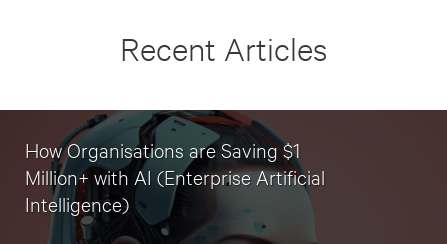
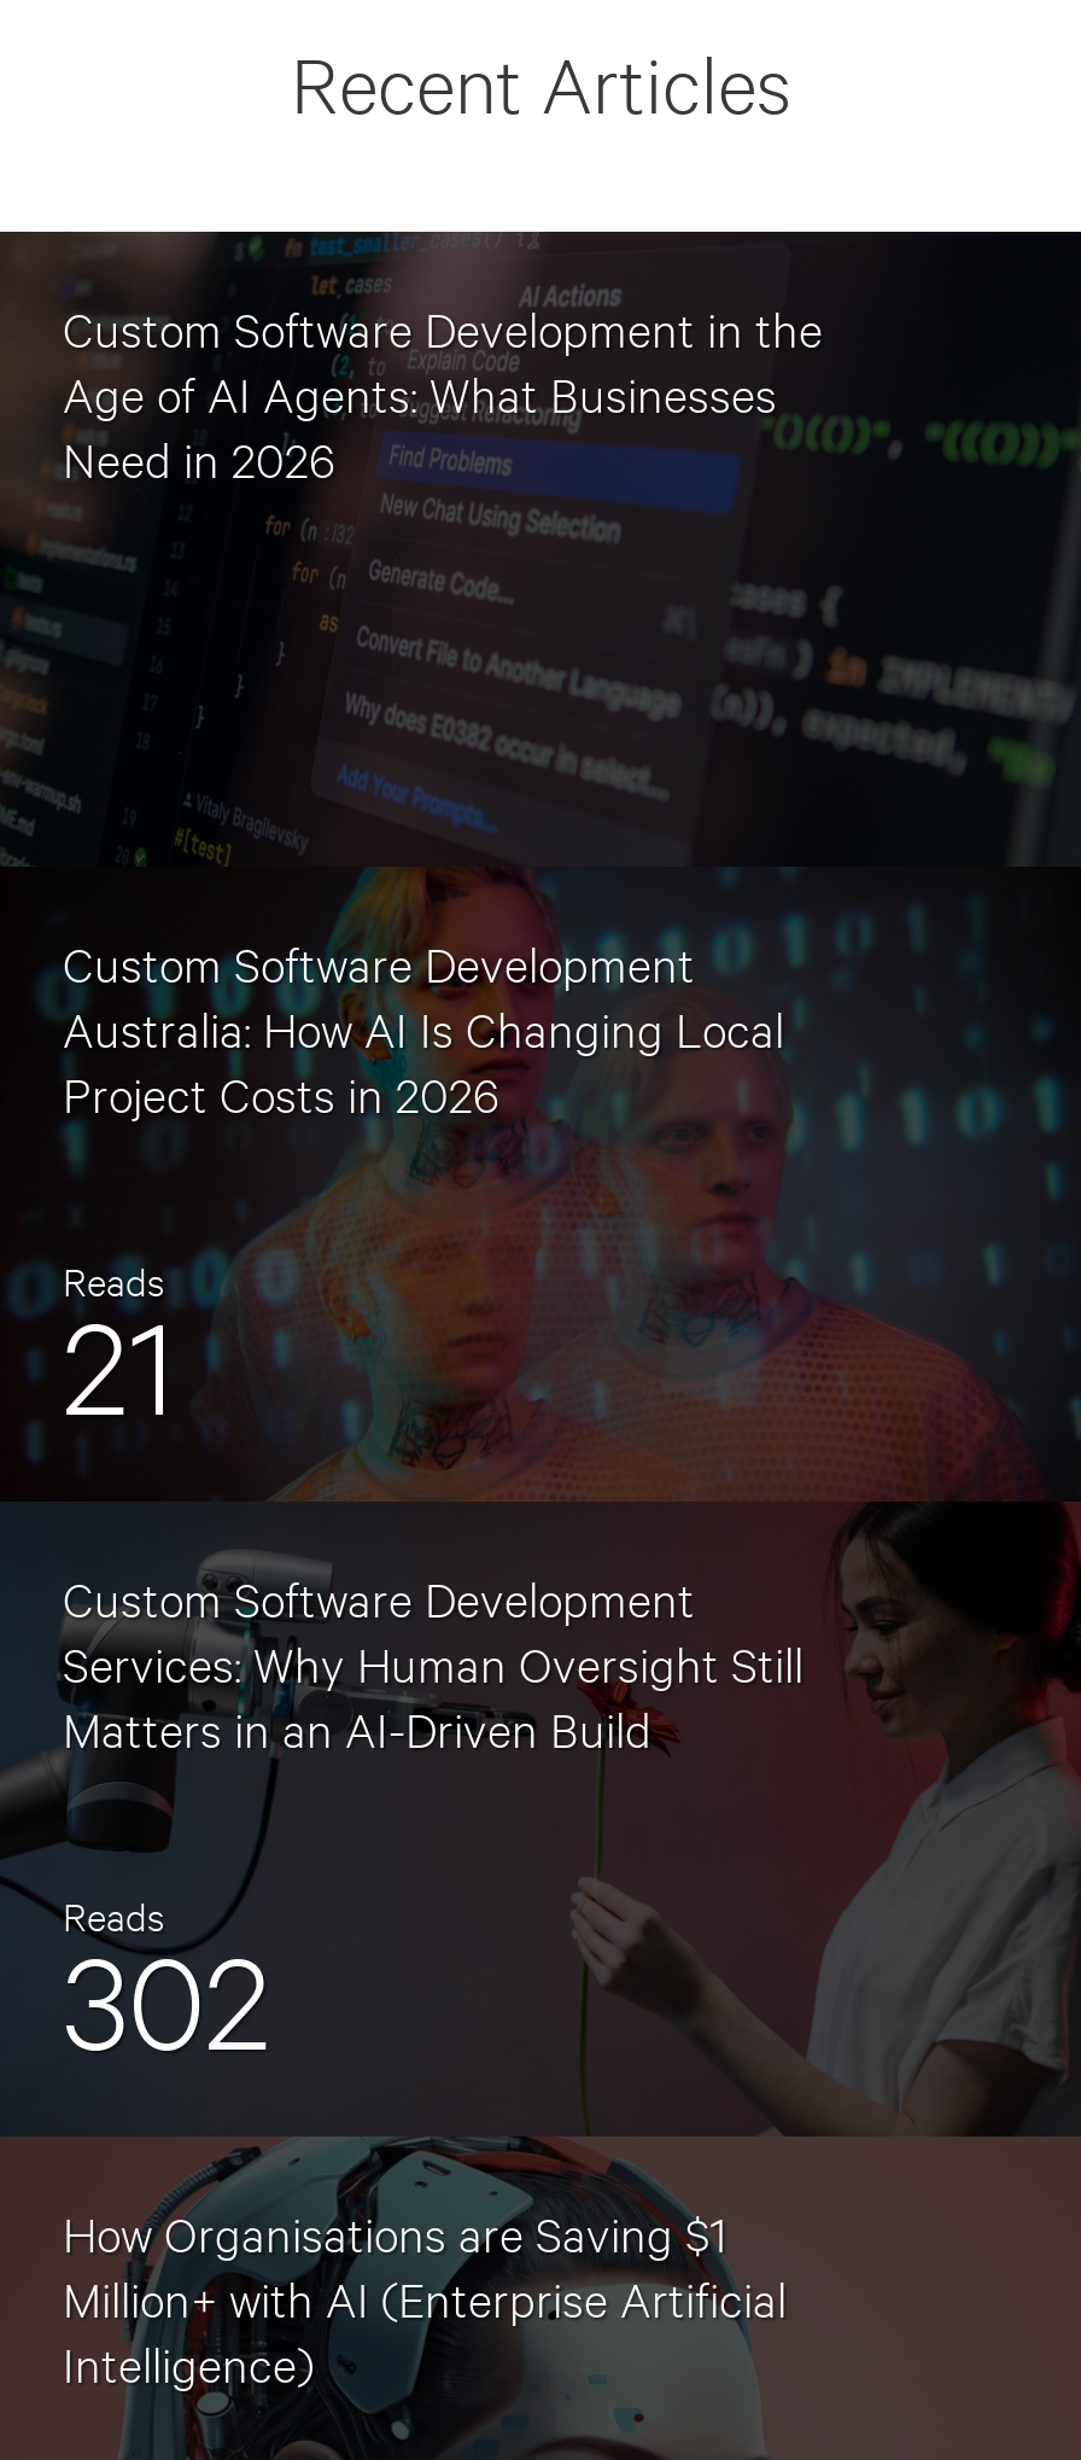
none -> [7,232,1074,2137] [image] | Custom Software Development in the | Age of AI Agents: What Businesses | Need in 2026
none -> [63,932,804,2077] Custom Software Development | Australia: How AI Is Changing Local | Project Costs in 2026 | Reads | 21 | Custom Software Development | Services: Why Human Oversight Still | Matters in an AI-Driven Build | Reads | 302

